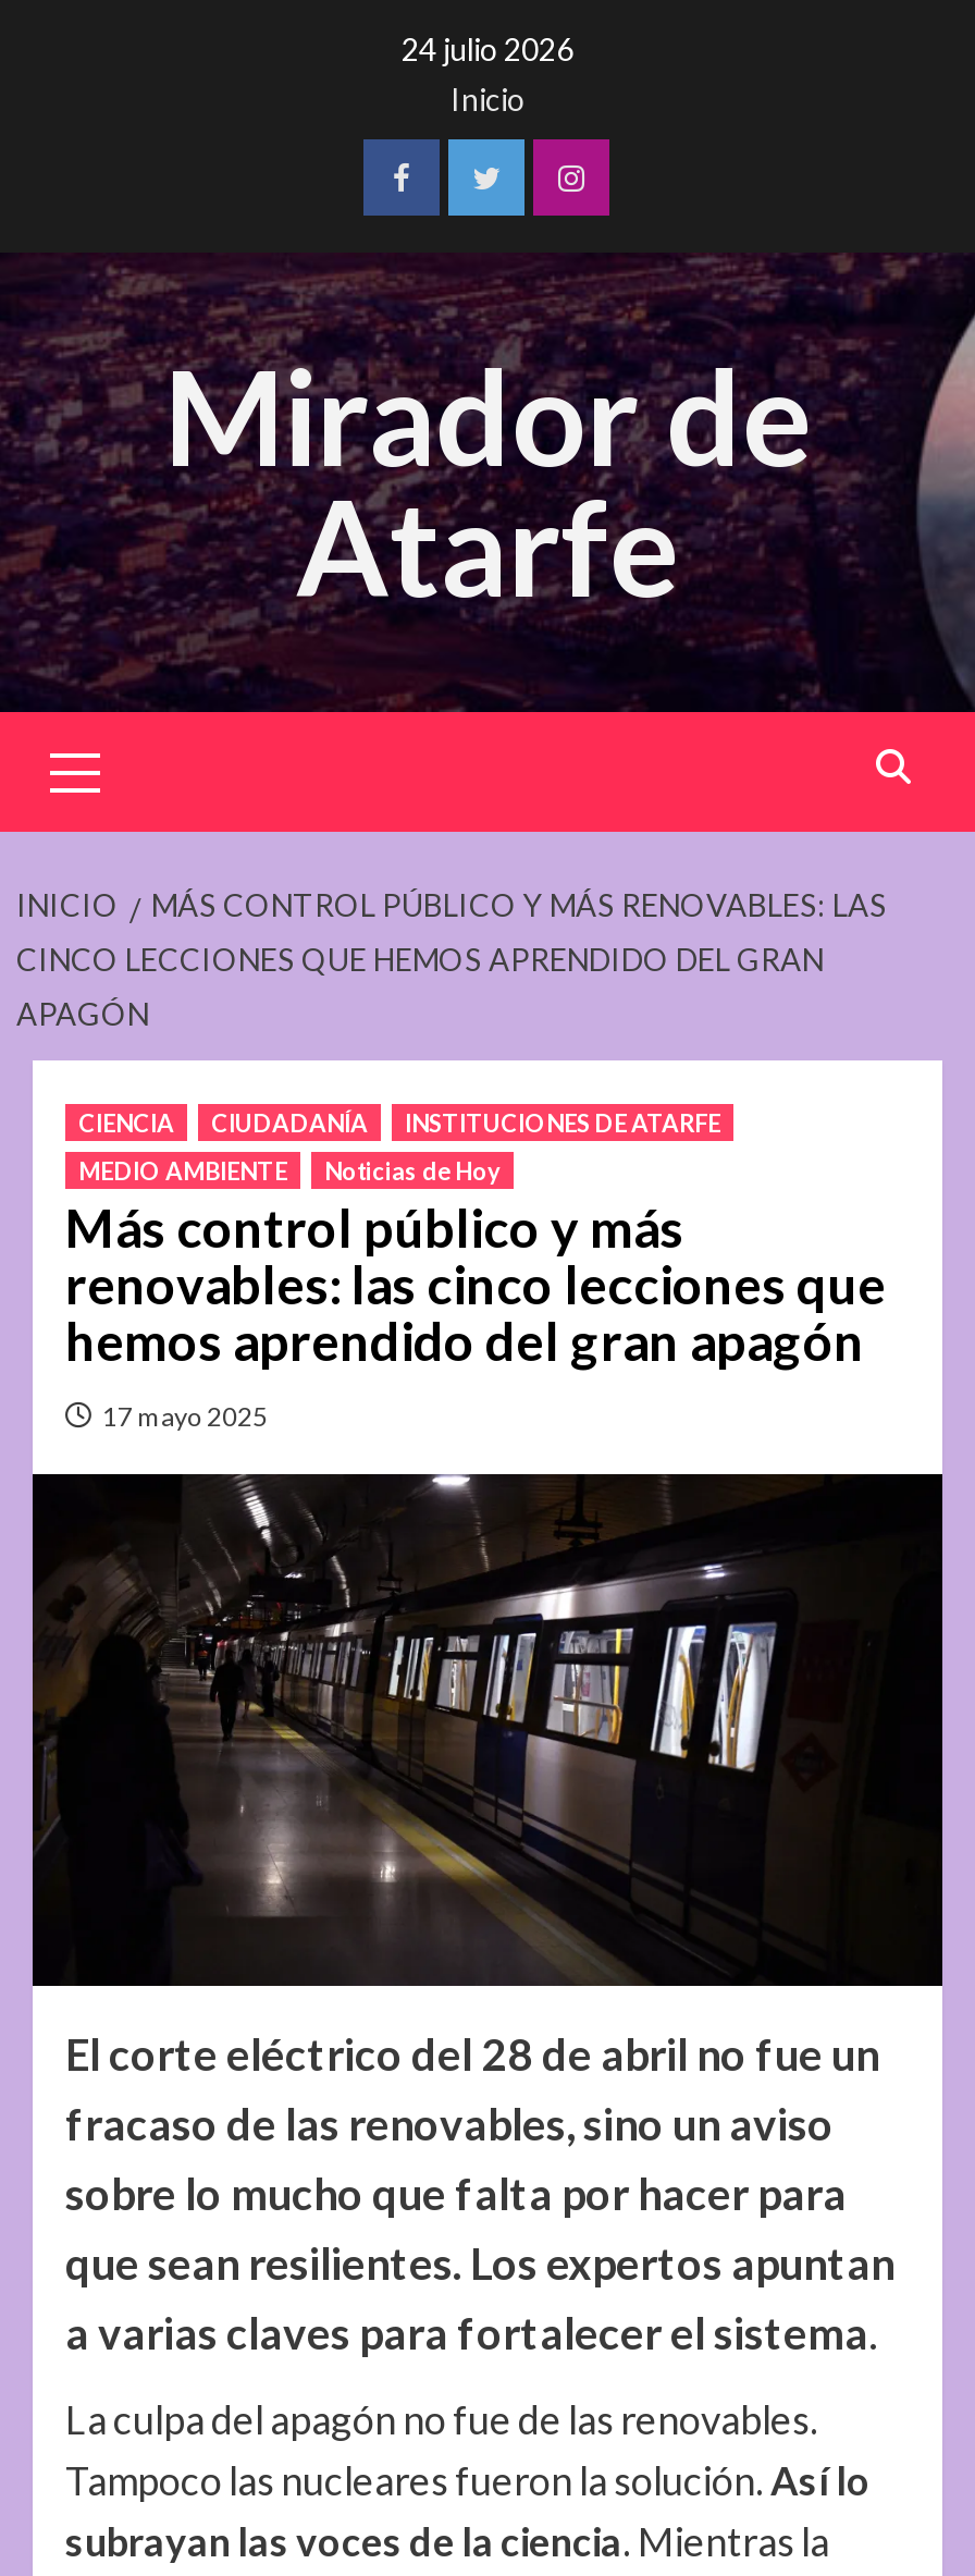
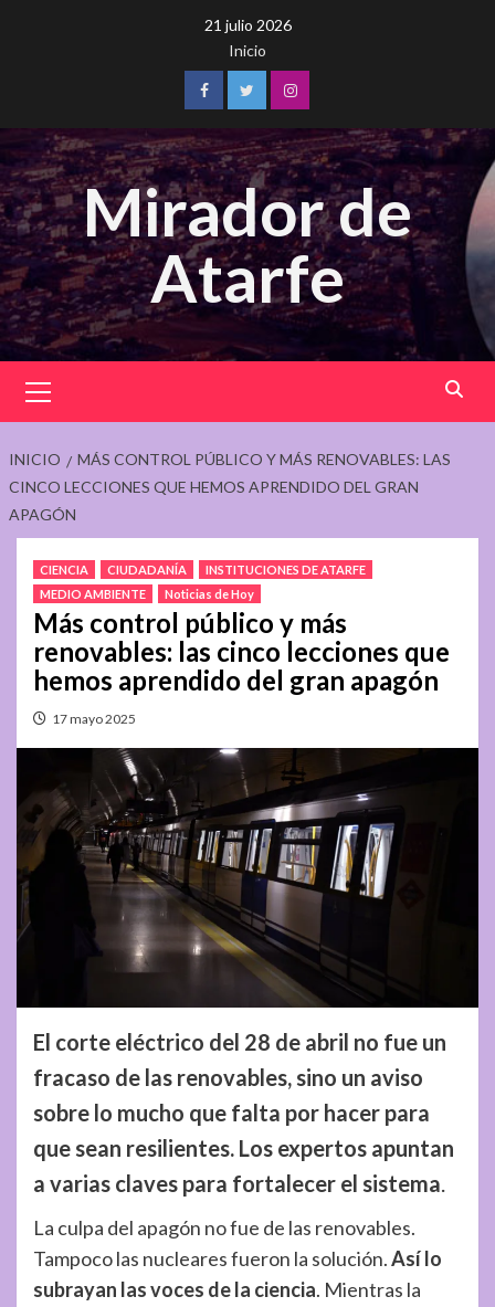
[402,30,573,68] 24 julio 2026 -> [204,15,291,34] 21 julio 2026

